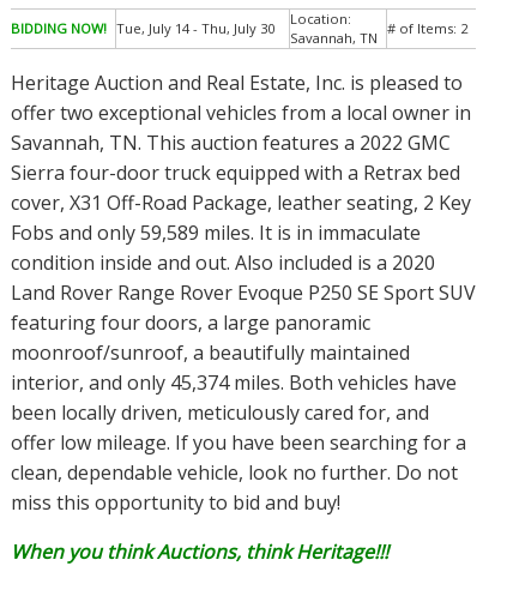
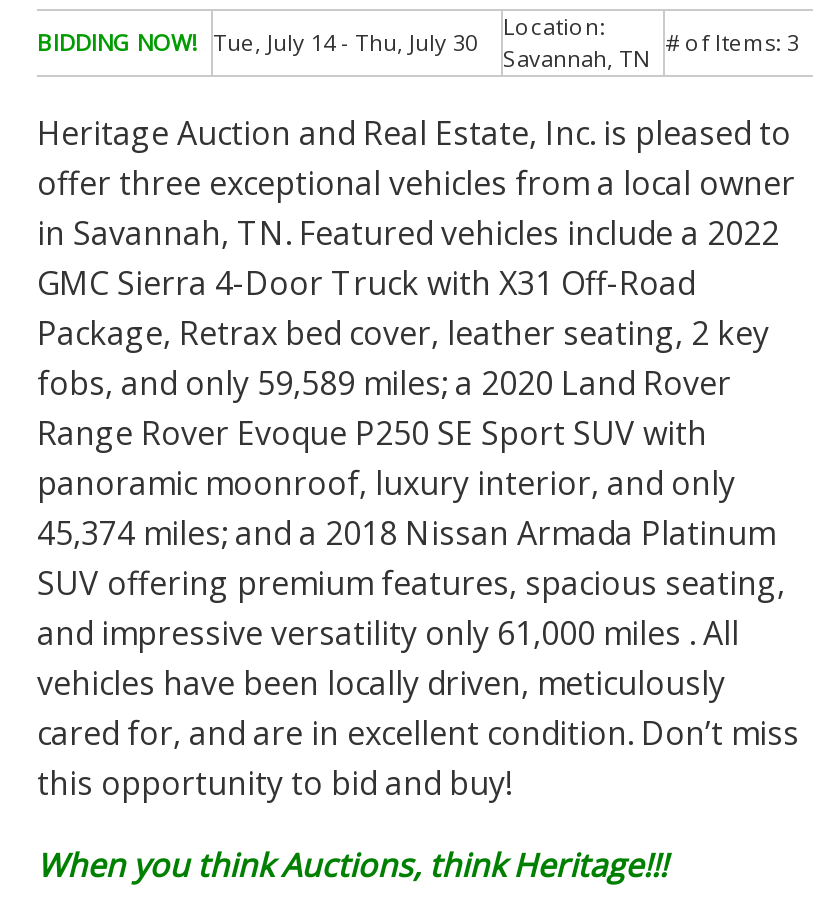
[387,19,467,37] # of Items: 2 -> [665,27,799,57] # of Items: 3
[11,99,476,516] offer two exceptional vehicles from a local owner in | Savannah, TN. This auction features a 2022 GMC | Sierra four-door truck equipped with a Retrax bed | cover, X31 Off-Road Package, leather seating, 2 Key | Fobs and only 59,589 miles. It is in immaculate | condition inside and out. Also included is a 2020 | Land Rover Range Rover Evoque P250 SE Sport SUV | featuring four doors, a large panoramic | moonroof/sunroof, a beautifully maintained | interior, and only 45,374 miles. Both vehicles have | been locally driven, meticulously cared for, and | offer low mileage. If you have been searching for a | clean, dependable vehicle, look no further. Do not | miss this opportunity to bid and buy! -> [37,161,799,805] offer three exceptional vehicles from a local owner | in Savannah, TN. Featured vehicles include a 2022 | GMC Sierra 4-Door Truck with X31 Off-Road | Package, Retrax bed cover, leather seating, 2 key | fobs, and only 59,589 miles; a 2020 Land Rover | Range Rover Evoque P250 SE Sport SUV with | panoramic moonroof, luxury interior, and only | 45,374 miles; and a 2018 Nissan Armada Platinum | SUV offering premium features, spacious seating, | and impressive versatility only 61,000 miles . All | vehicles have been locally driven, meticulously | cared for, and are in excellent condition. Don’t miss | this opportunity to bid and buy!

